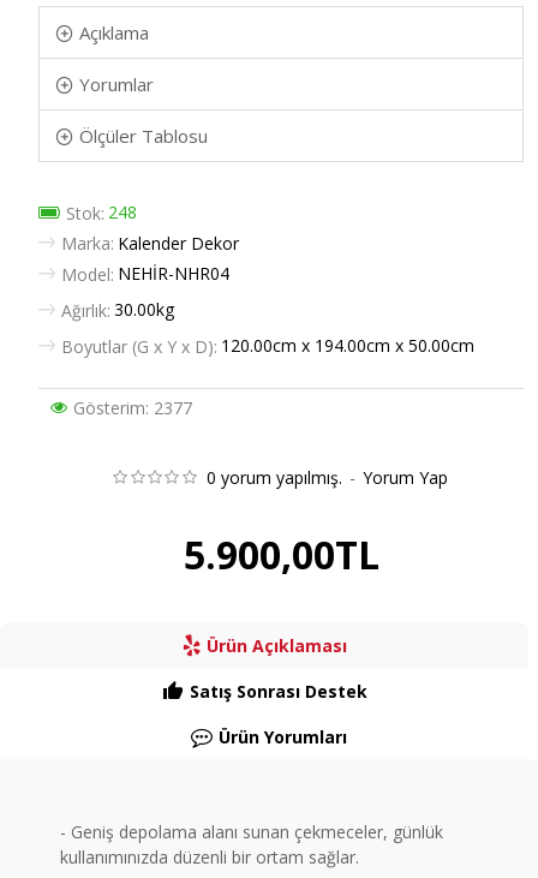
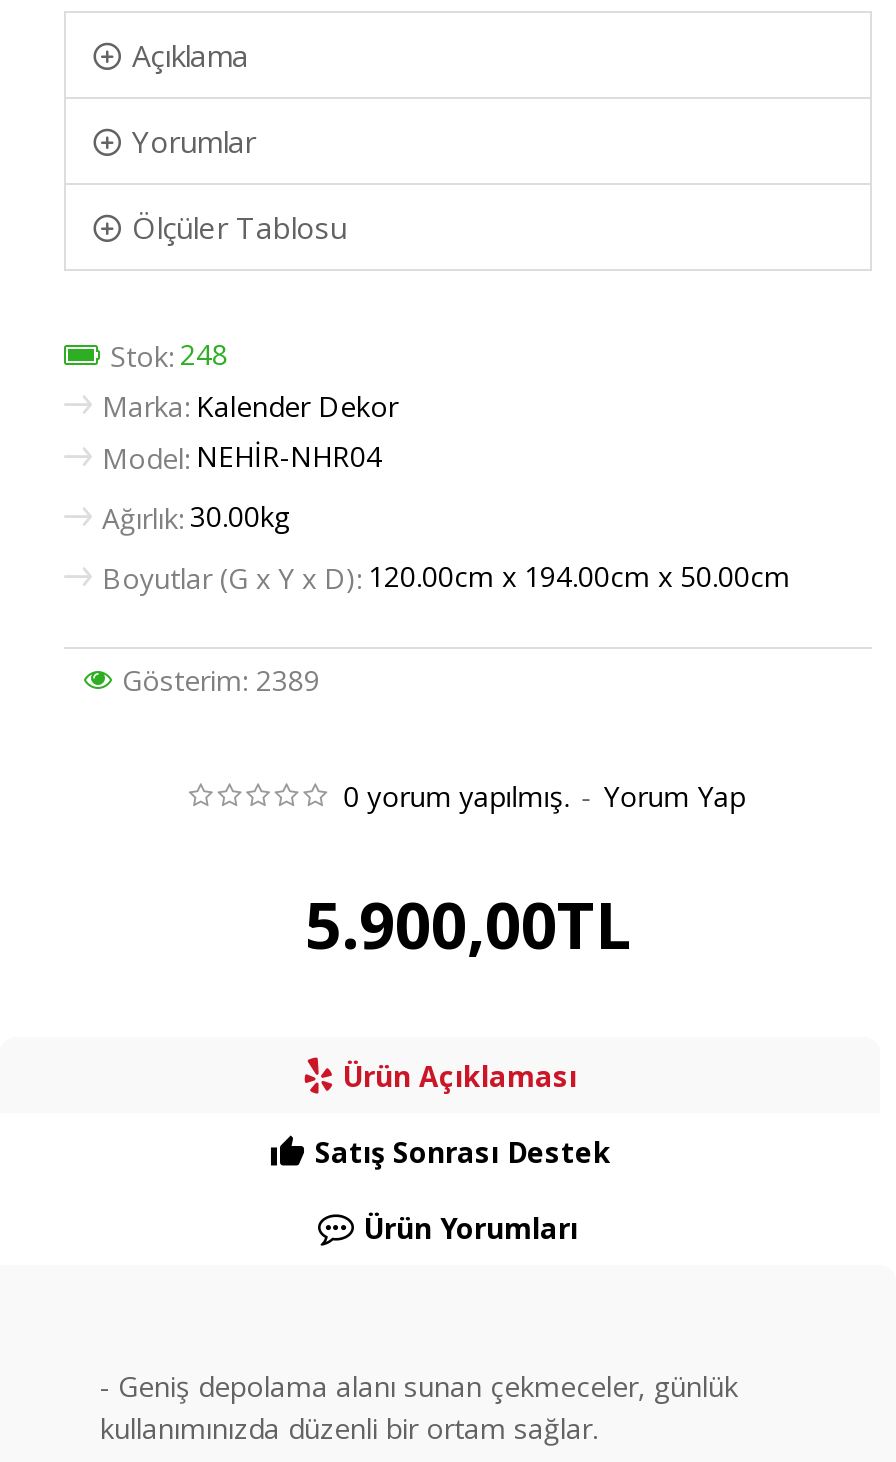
[73,396,192,419] Gösterim: 2377 -> [122,661,320,699] Gösterim: 2389

